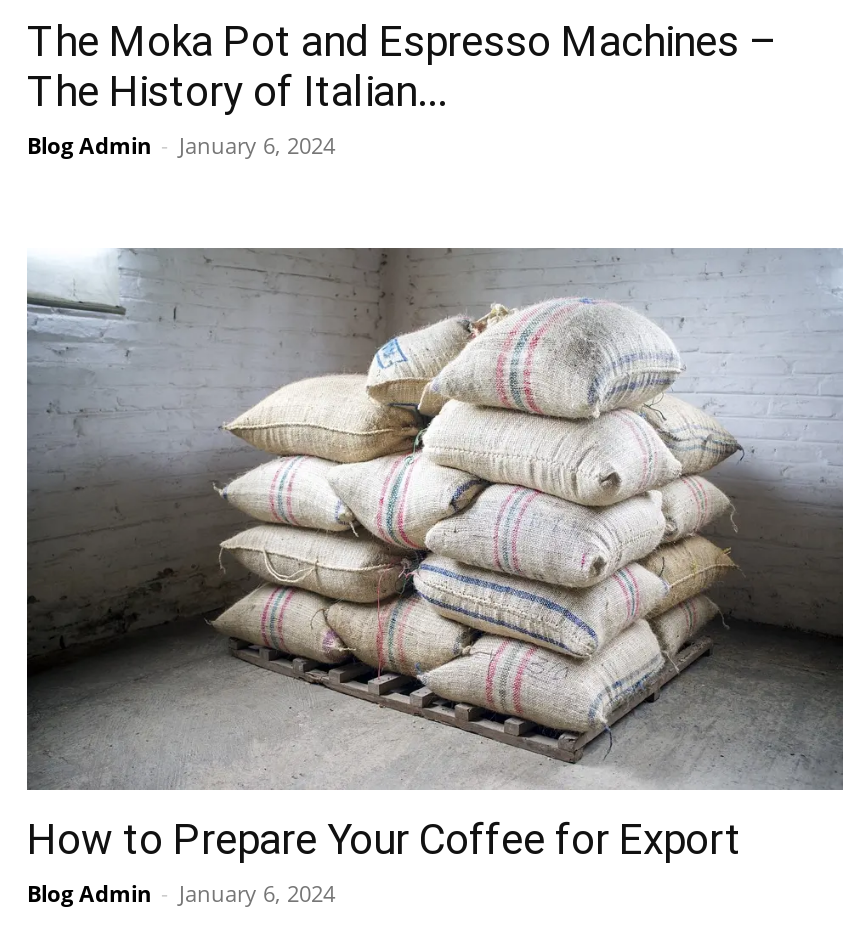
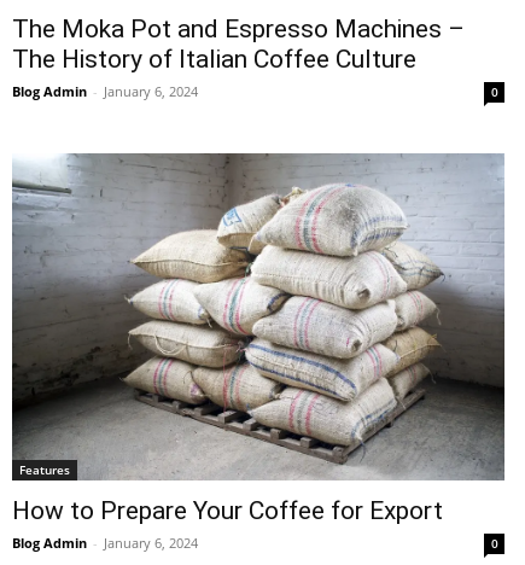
[27,68,447,116] The History of Italian... -> [12,45,416,74] The History of Italian Coffee Culture
none -> [19,461,70,478] Features
none -> [491,83,498,100] 0
none -> [491,535,498,552] 0

